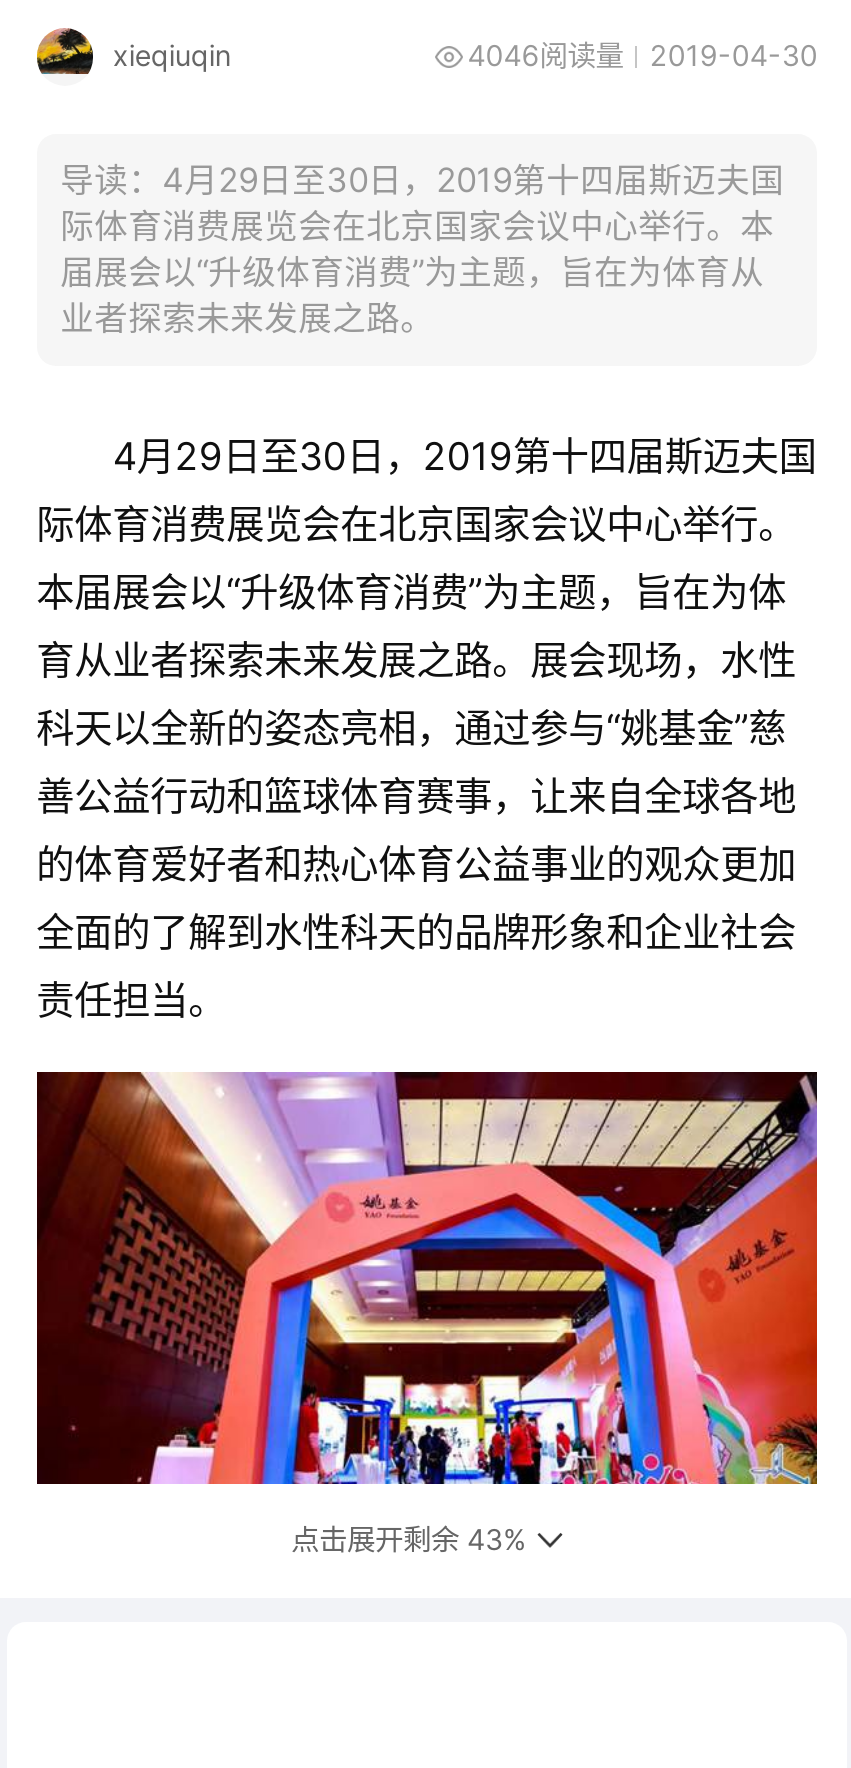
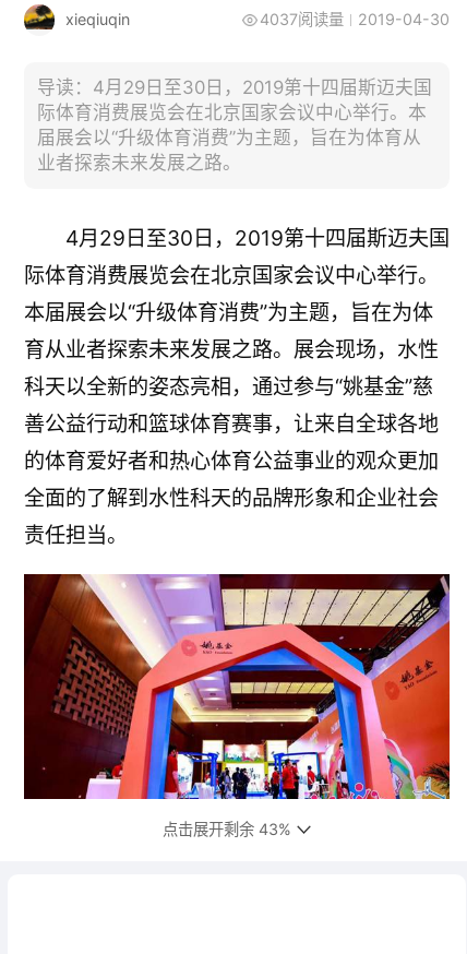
[467,39,818,73] 4046阅读量 2019-04-30 -> [260,10,450,29] 4037阅读量 2019-04-30

